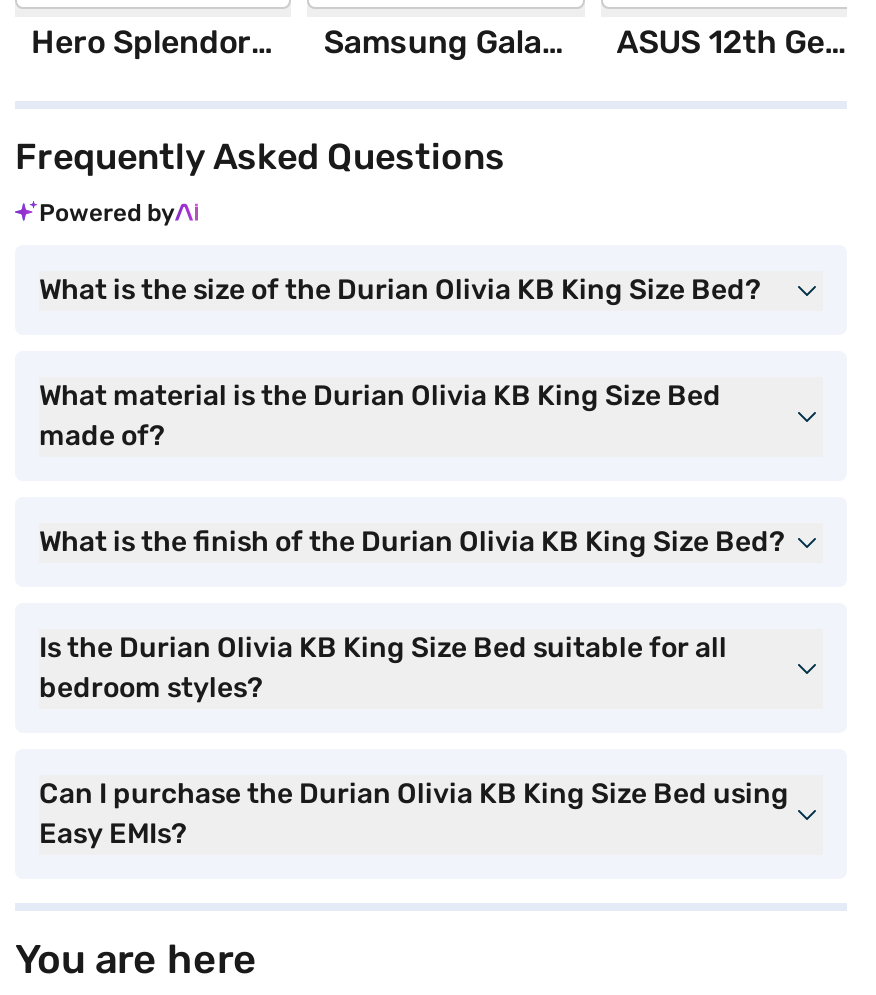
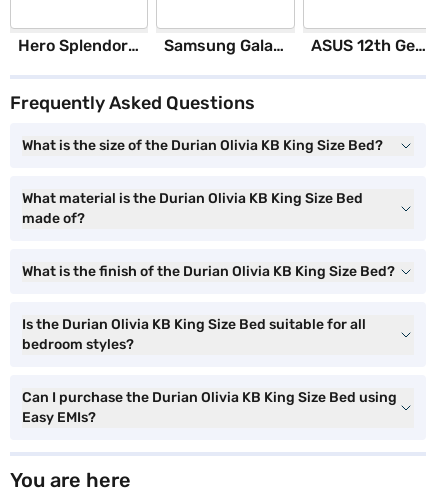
[39,198,175,226] Powered by -> none

